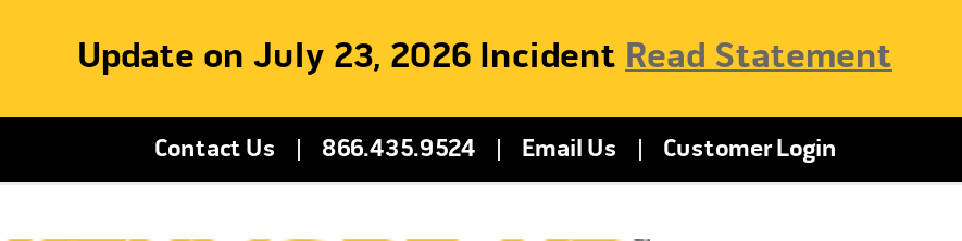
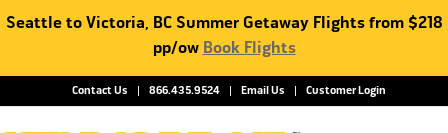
[77,35,892,78] Update on July 23, 2026 Incident Read Statement -> [5,13,442,58] Seattle to Victoria, BC Summer Getaway Flights from $218 | pp/ow Book Flights

